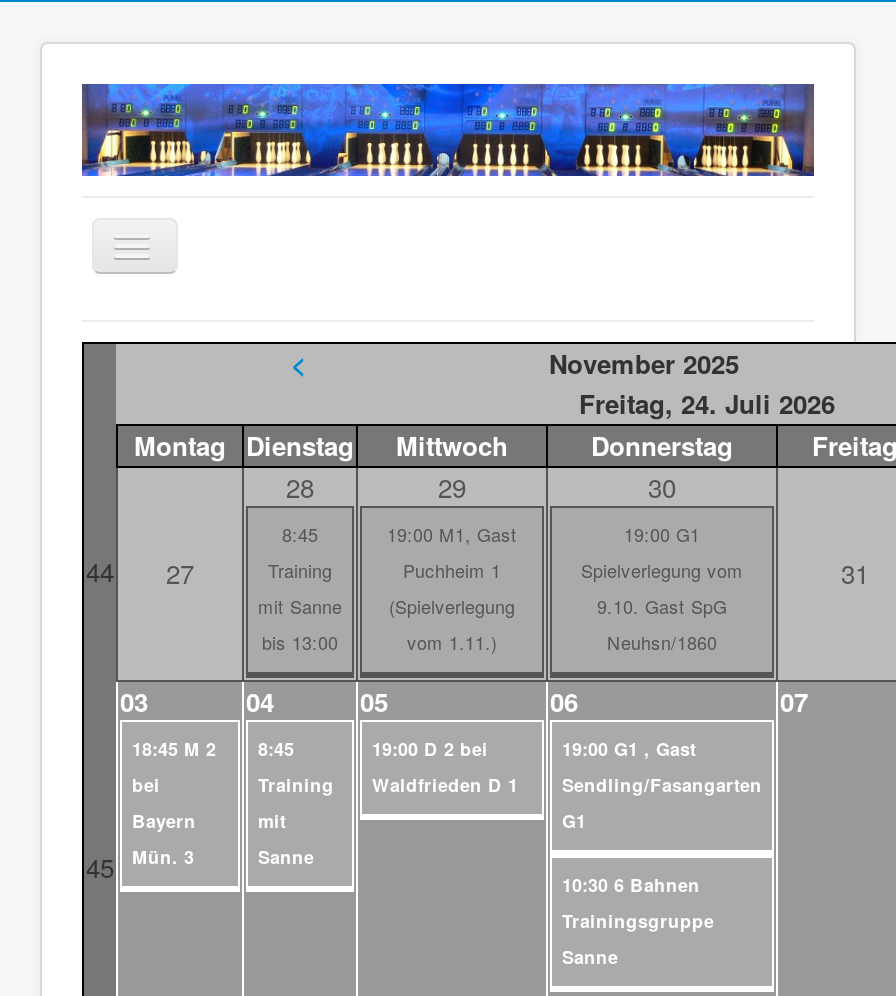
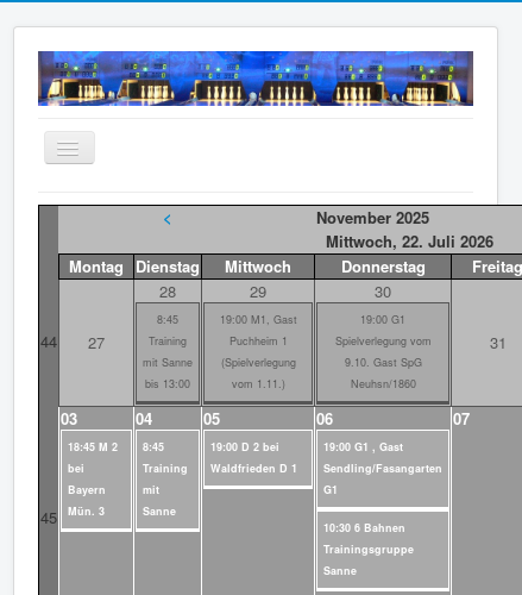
[579,383,835,421] Freitag, 24. Juli 2026 -> [326,229,493,252] Mittwoch, 22. Juli 2026

